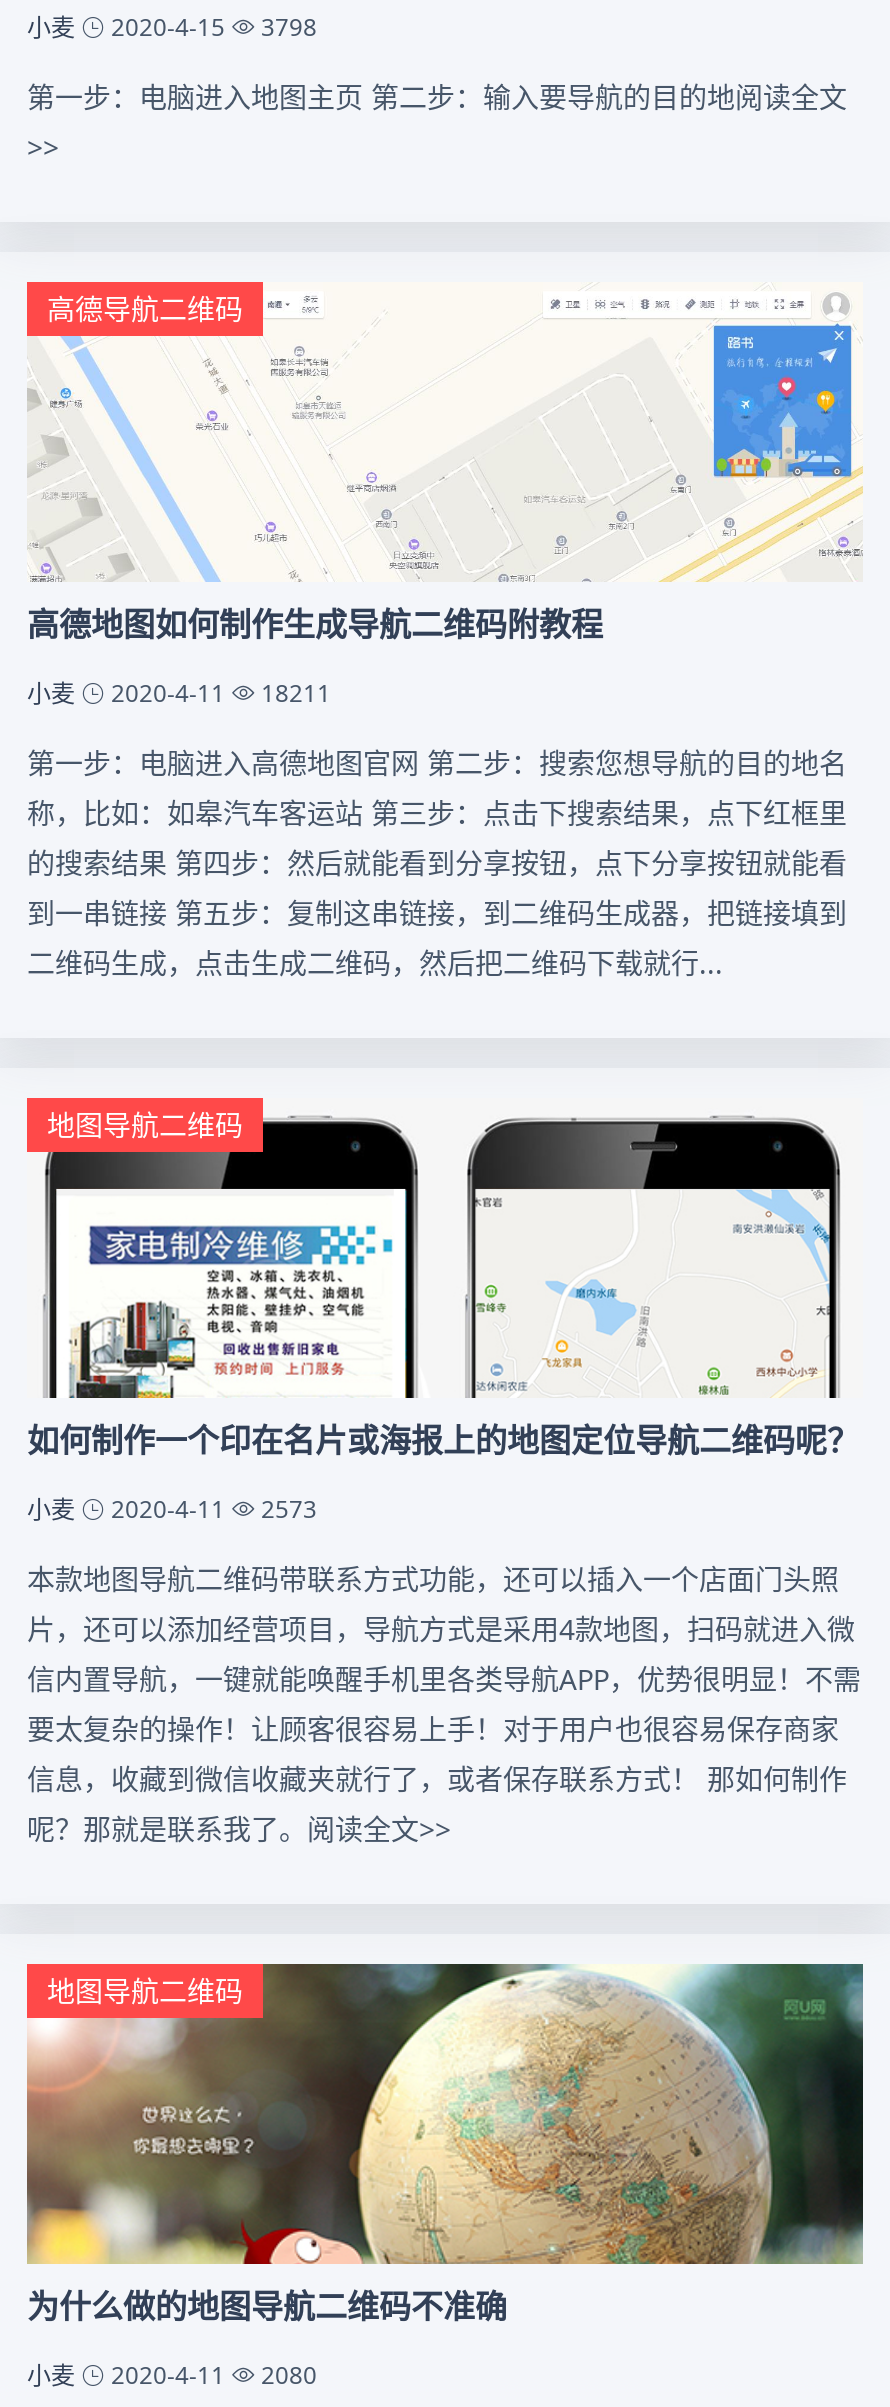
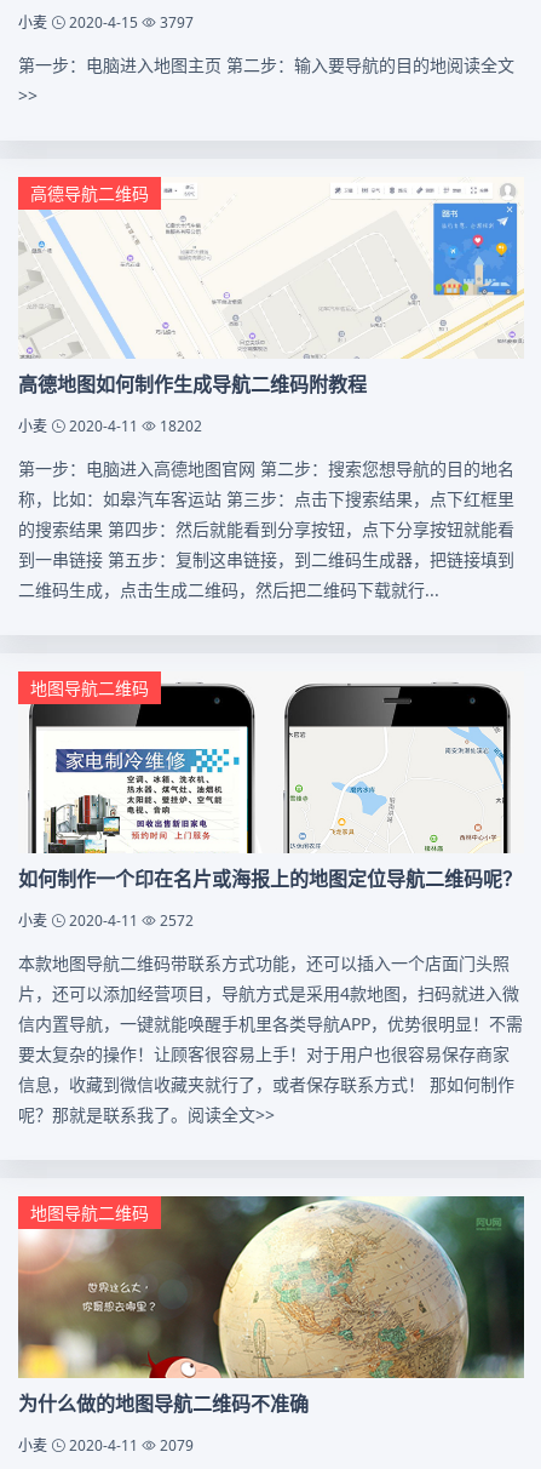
[27,10,317,44] 小麦 2020-4-15 3798 -> [18,12,194,33] 小麦 2020-4-15 3797
[27,676,331,710] 小麦 2020-4-11 18211 -> [18,416,202,436] 小麦 2020-4-11 18202
[27,1492,317,1526] 小麦 2020-4-11 2573 -> [18,910,194,931] 小麦 2020-4-11 2572
[27,2358,317,2392] 小麦 2020-4-11 2080 -> [18,1435,194,1456] 小麦 2020-4-11 2079

